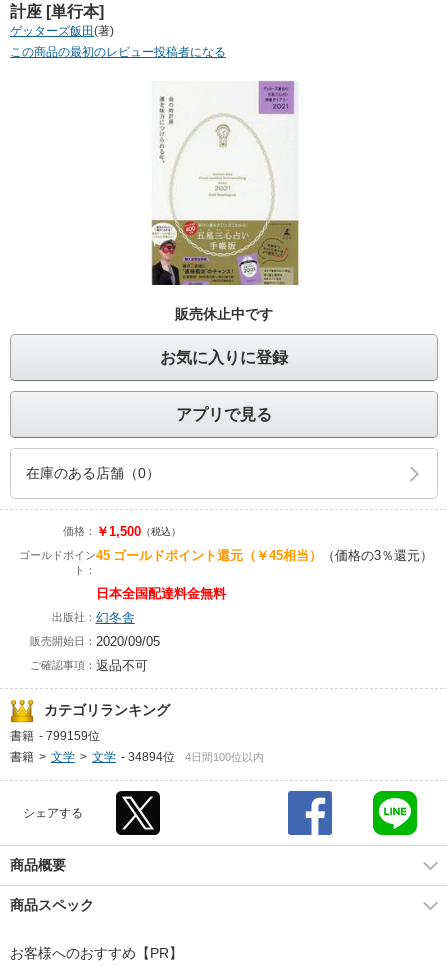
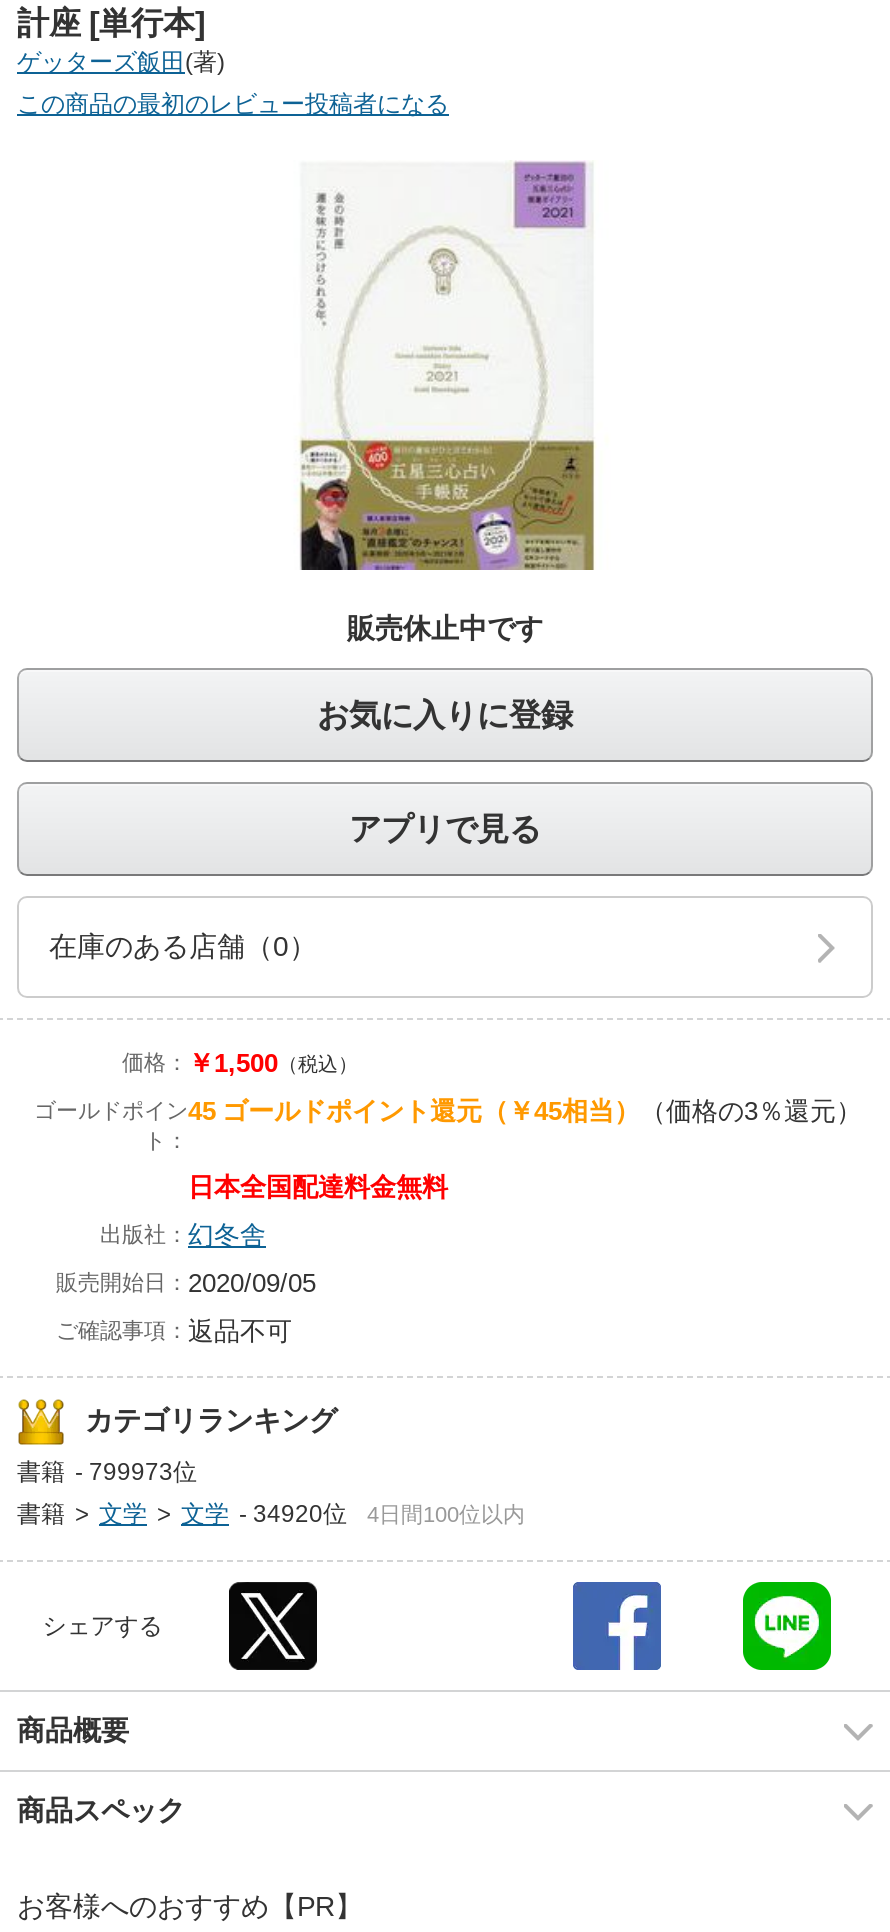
[10,729,100,743] 書籍 - 799159位 -> [17,1458,197,1486] 書籍 - 799973位
[10,750,175,764] 書籍 > 文学 > 文学 - 34894位 -> [17,1500,347,1528] 書籍 > 文学 > 文学 - 34920位

